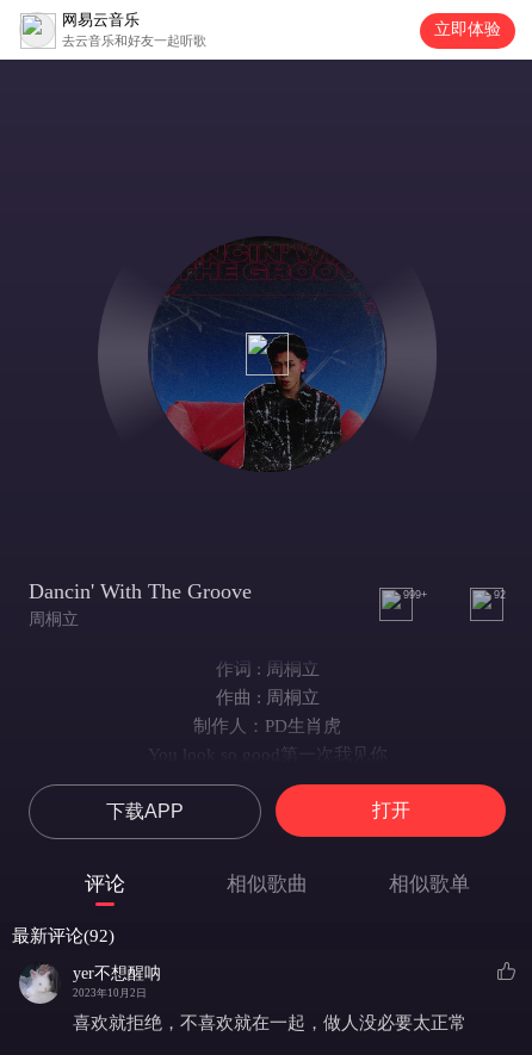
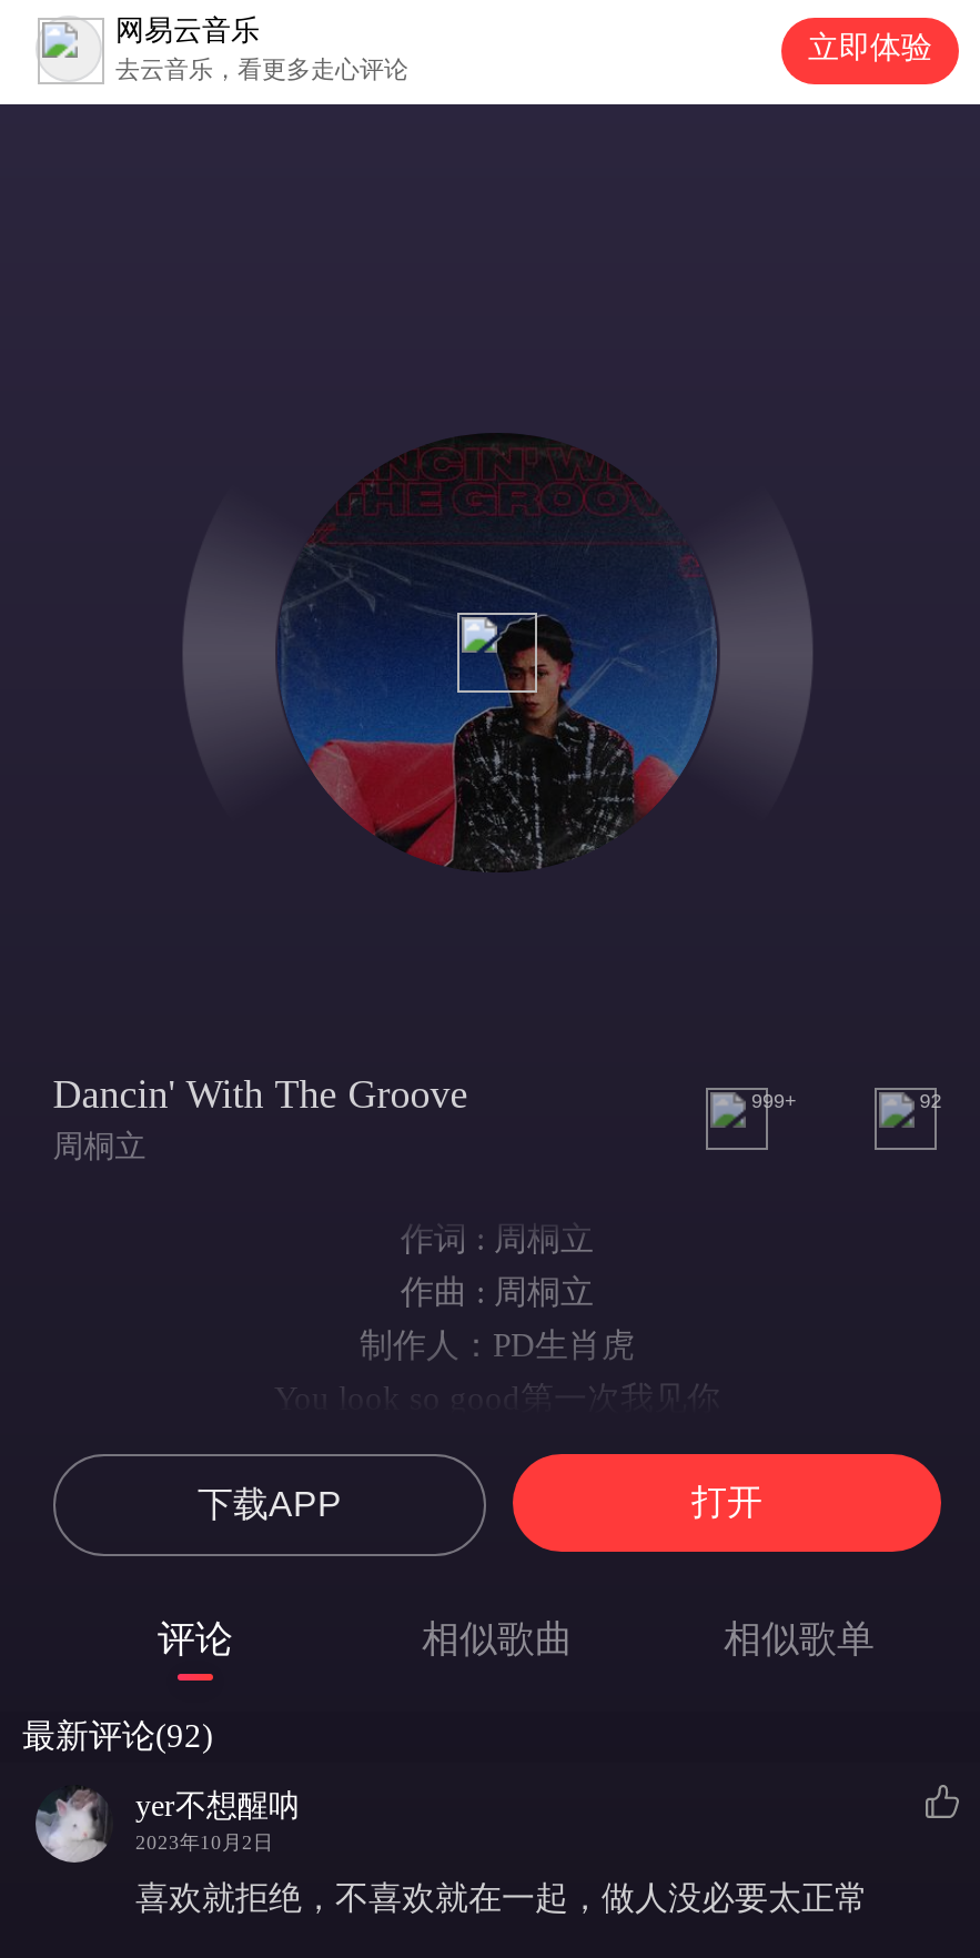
[62,33,206,48] 去云音乐和好友一起听歌 -> [115,55,408,82] 去云音乐，看更多走心评论

